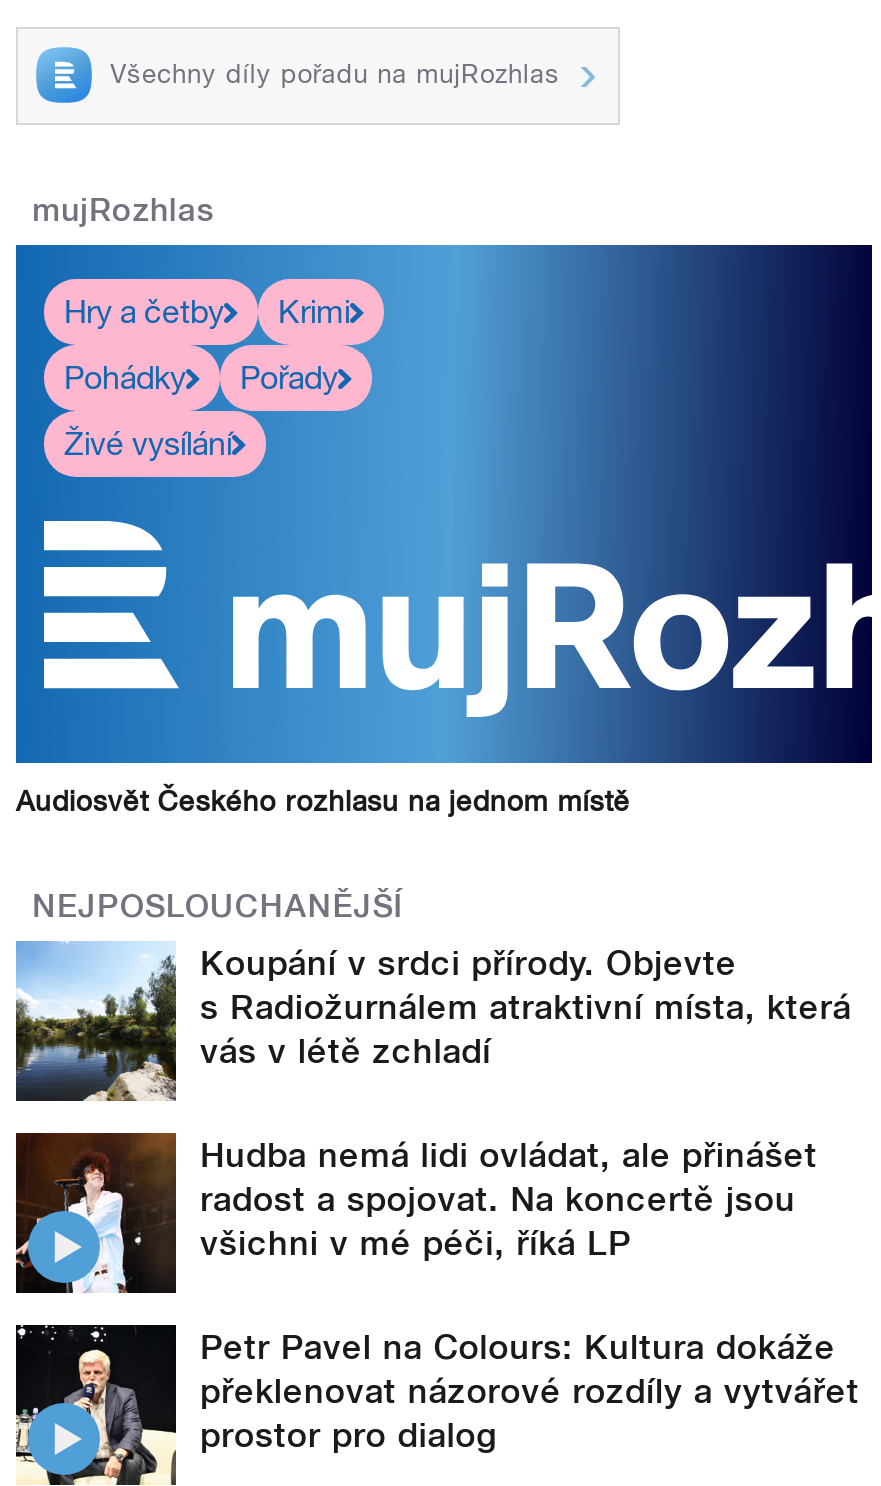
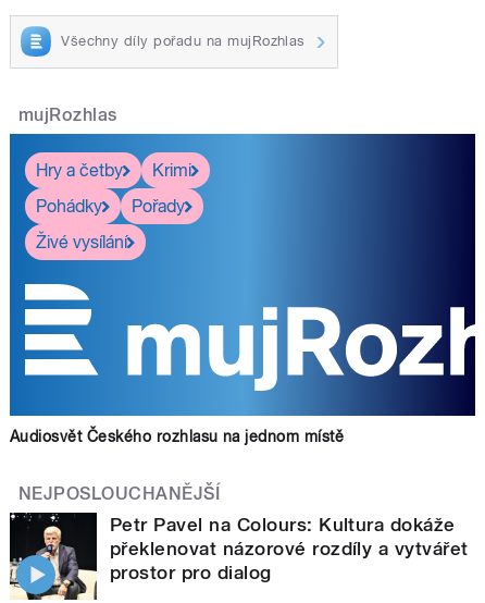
[14,941,851,1263] [image] | Koupání v srdci přírody. Objevte | s Radiožurnálem atraktivní místa, která | vás v létě zchladí | Hudba nemá lidi ovládat, ale přinášet | radost a spojovat. Na koncertě jsou | všichni v mé péči, říká LP -> none
[14,1131,178,1295] [image] -> none

